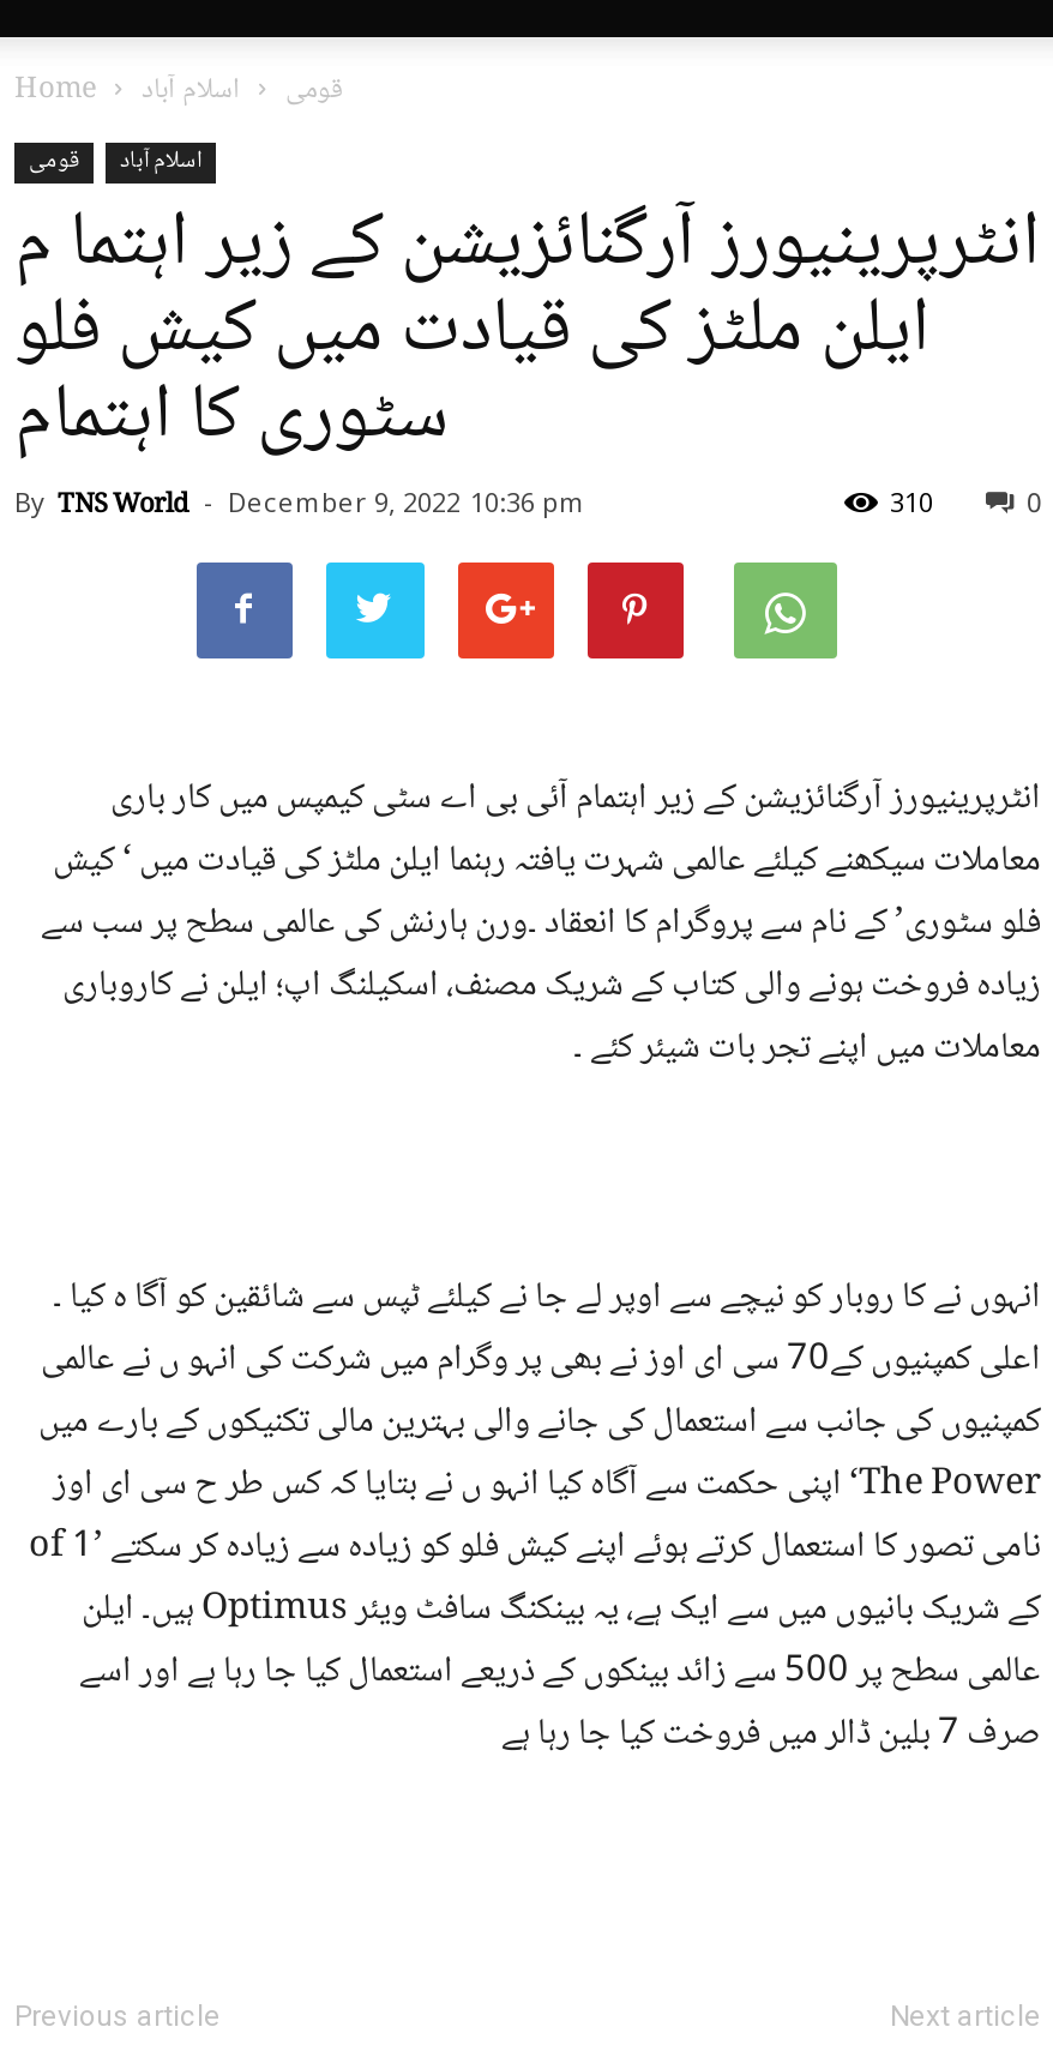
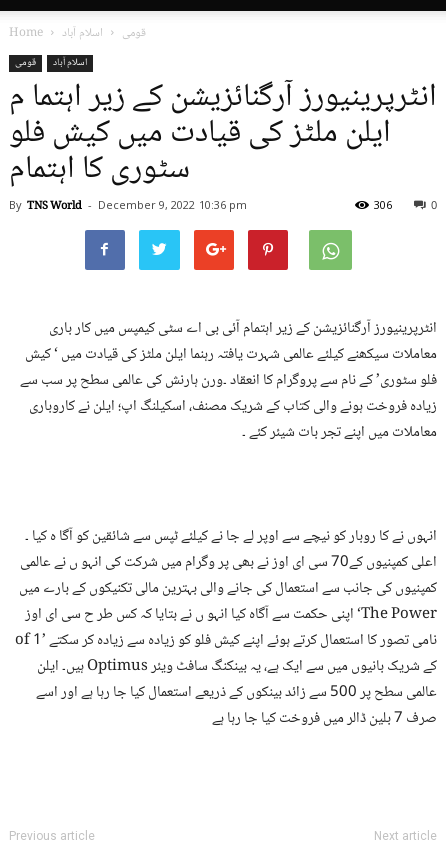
[890,483,933,519] 310 -> [374,197,392,212] 306

